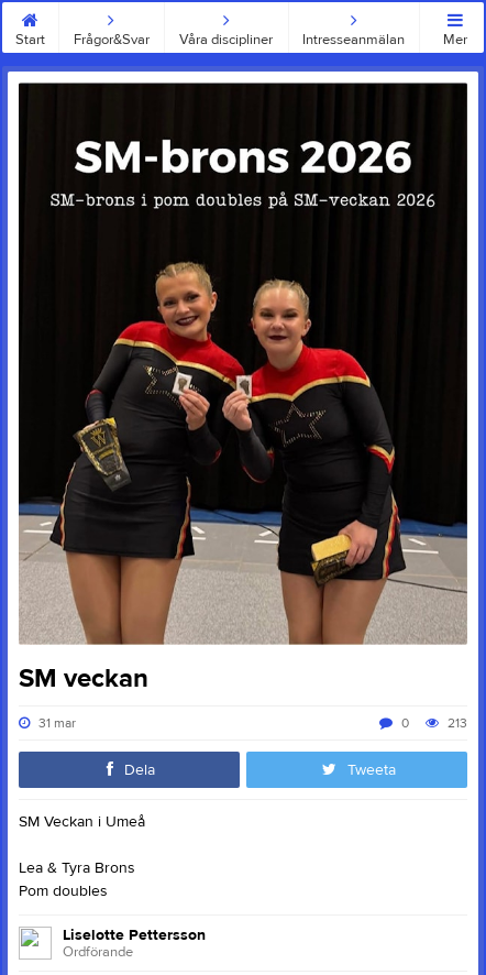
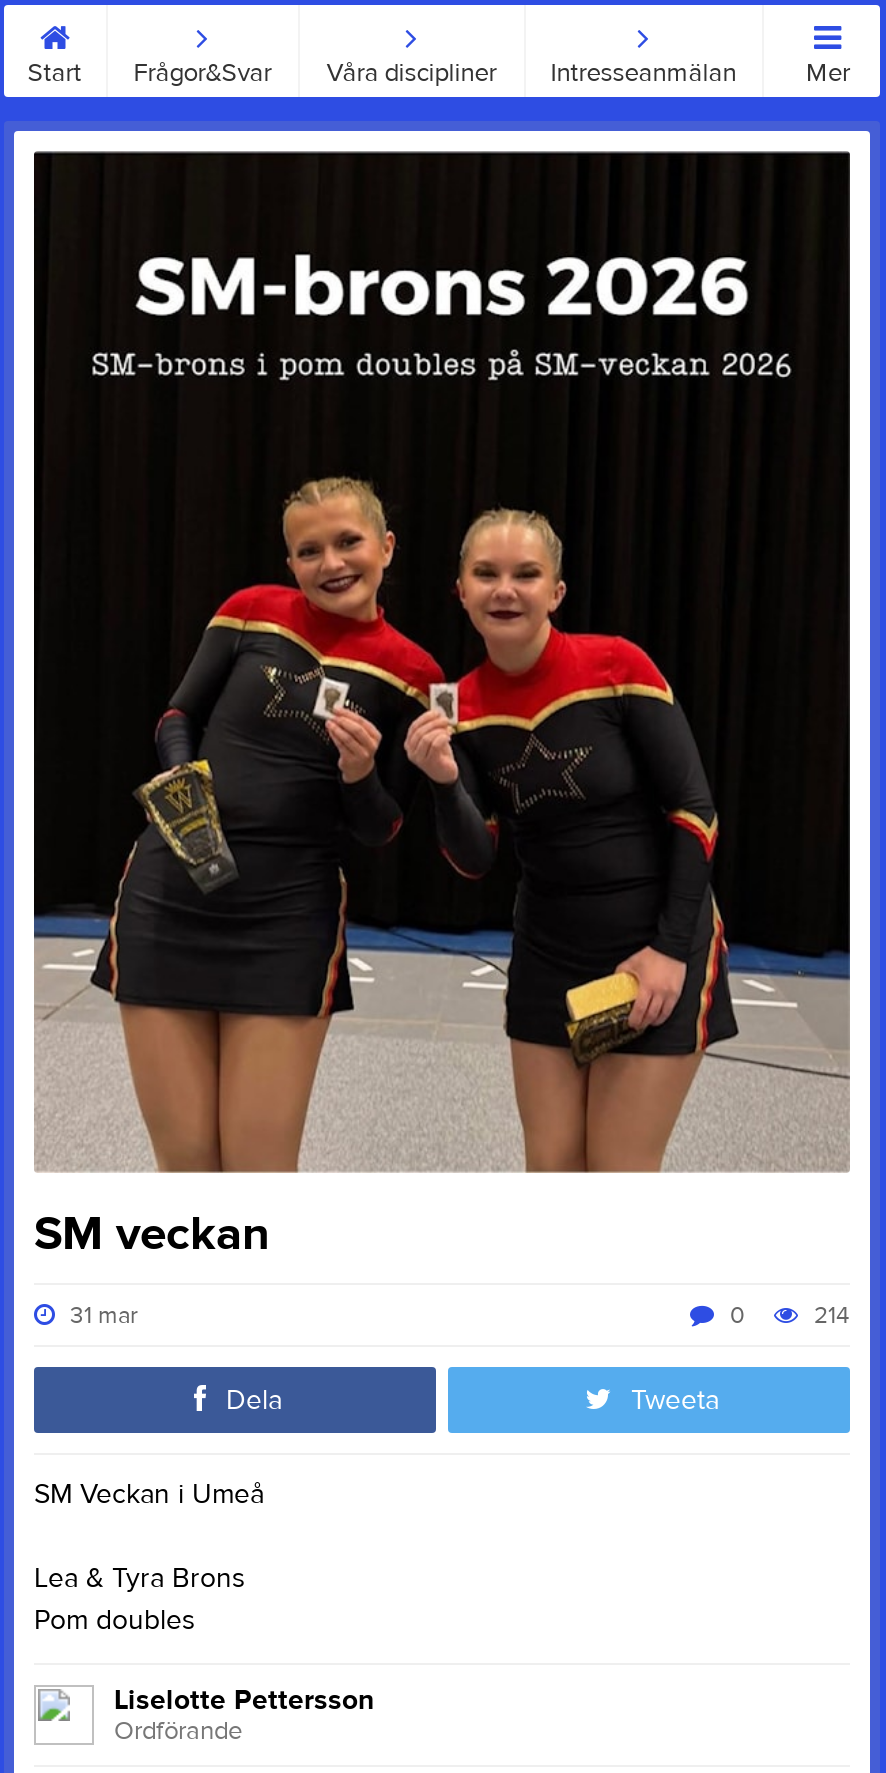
[398,714,467,731] 0 213 -> [724,1298,850,1330] 0 214

